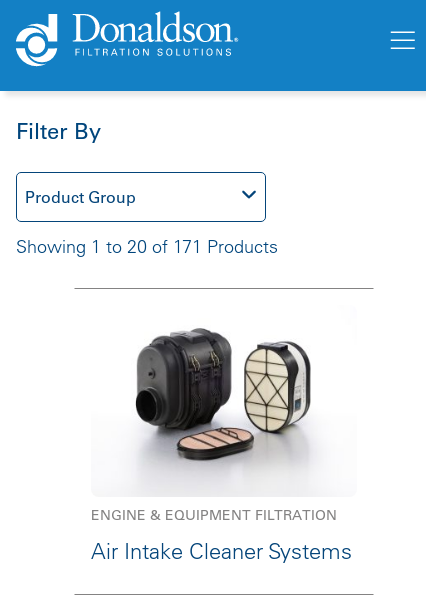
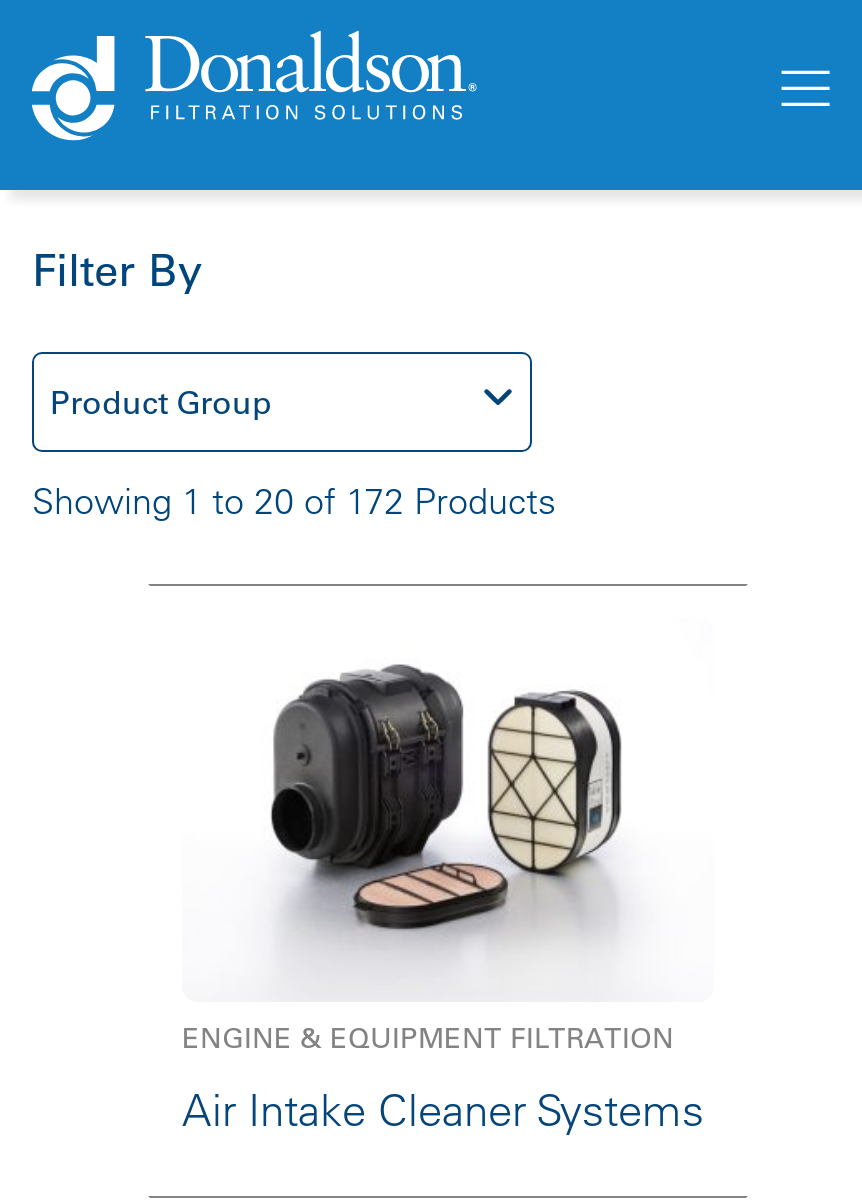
[16,235,278,258] Showing 1 to 20 of 171 Products -> [32,478,556,524] Showing 1 to 20 of 172 Products

